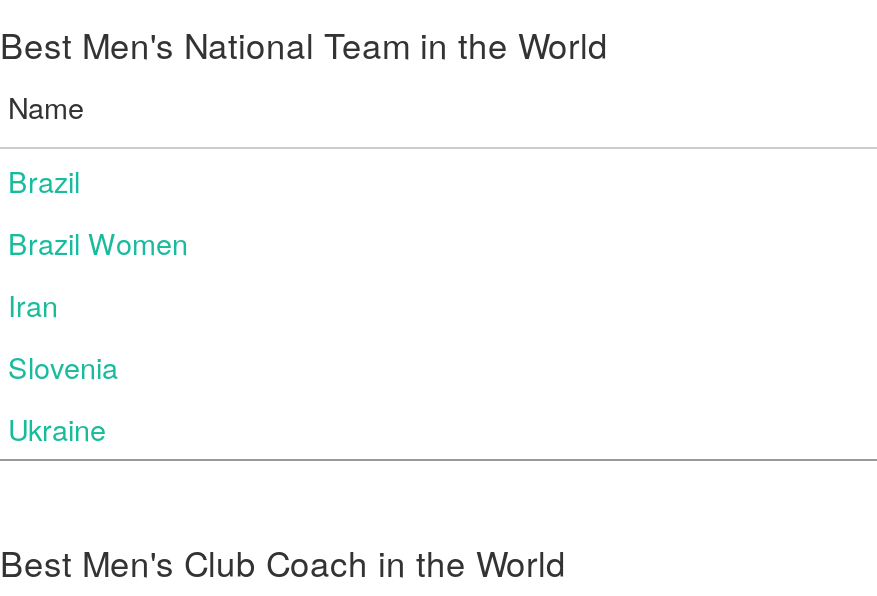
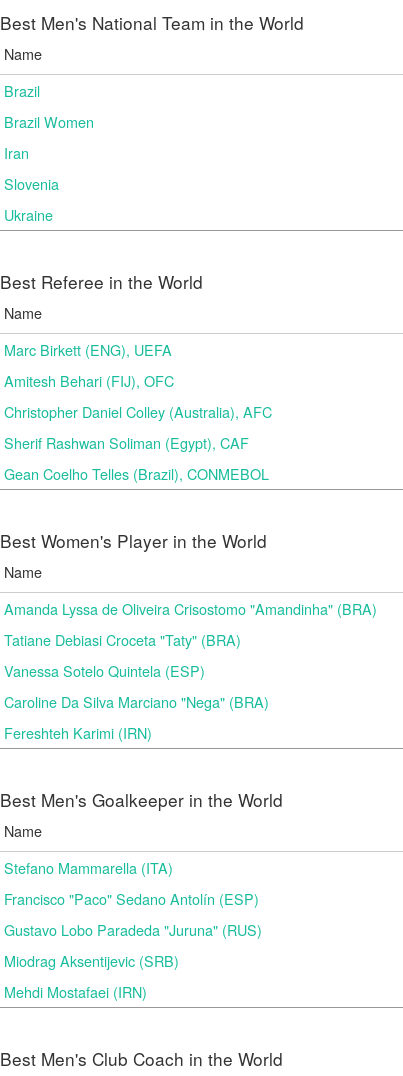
none -> [0,269,377,1002] Best Referee in the World | Name | Marc Birkett (ENG), UEFA | Amitesh Behari (FIJ), OFC | Christopher Daniel Colley (Australia), AFC | Sherif Rashwan Soliman (Egypt), CAF | Gean Coelho Telles (Brazil), CONMEBOL | Best Women's Player in the World | Name | Amanda Lyssa de Oliveira Crisostomo "Amandinha" (BRA) | Tatiane Debiasi Croceta "Taty" (BRA) | Vanessa Sotelo Quintela (ESP) | Caroline Da Silva Marciano "Nega" (BRA) | Fereshteh Karimi (IRN) | Best Men's Goalkeeper in the World | Name | Stefano Mammarella (ITA) | Francisco "Paco" Sedano Antolín (ESP) | Gustavo Lobo Paradeda "Juruna" (RUS) | Miodrag Aksentijevic (SRB) | Mehdi Mostafaei (IRN)

